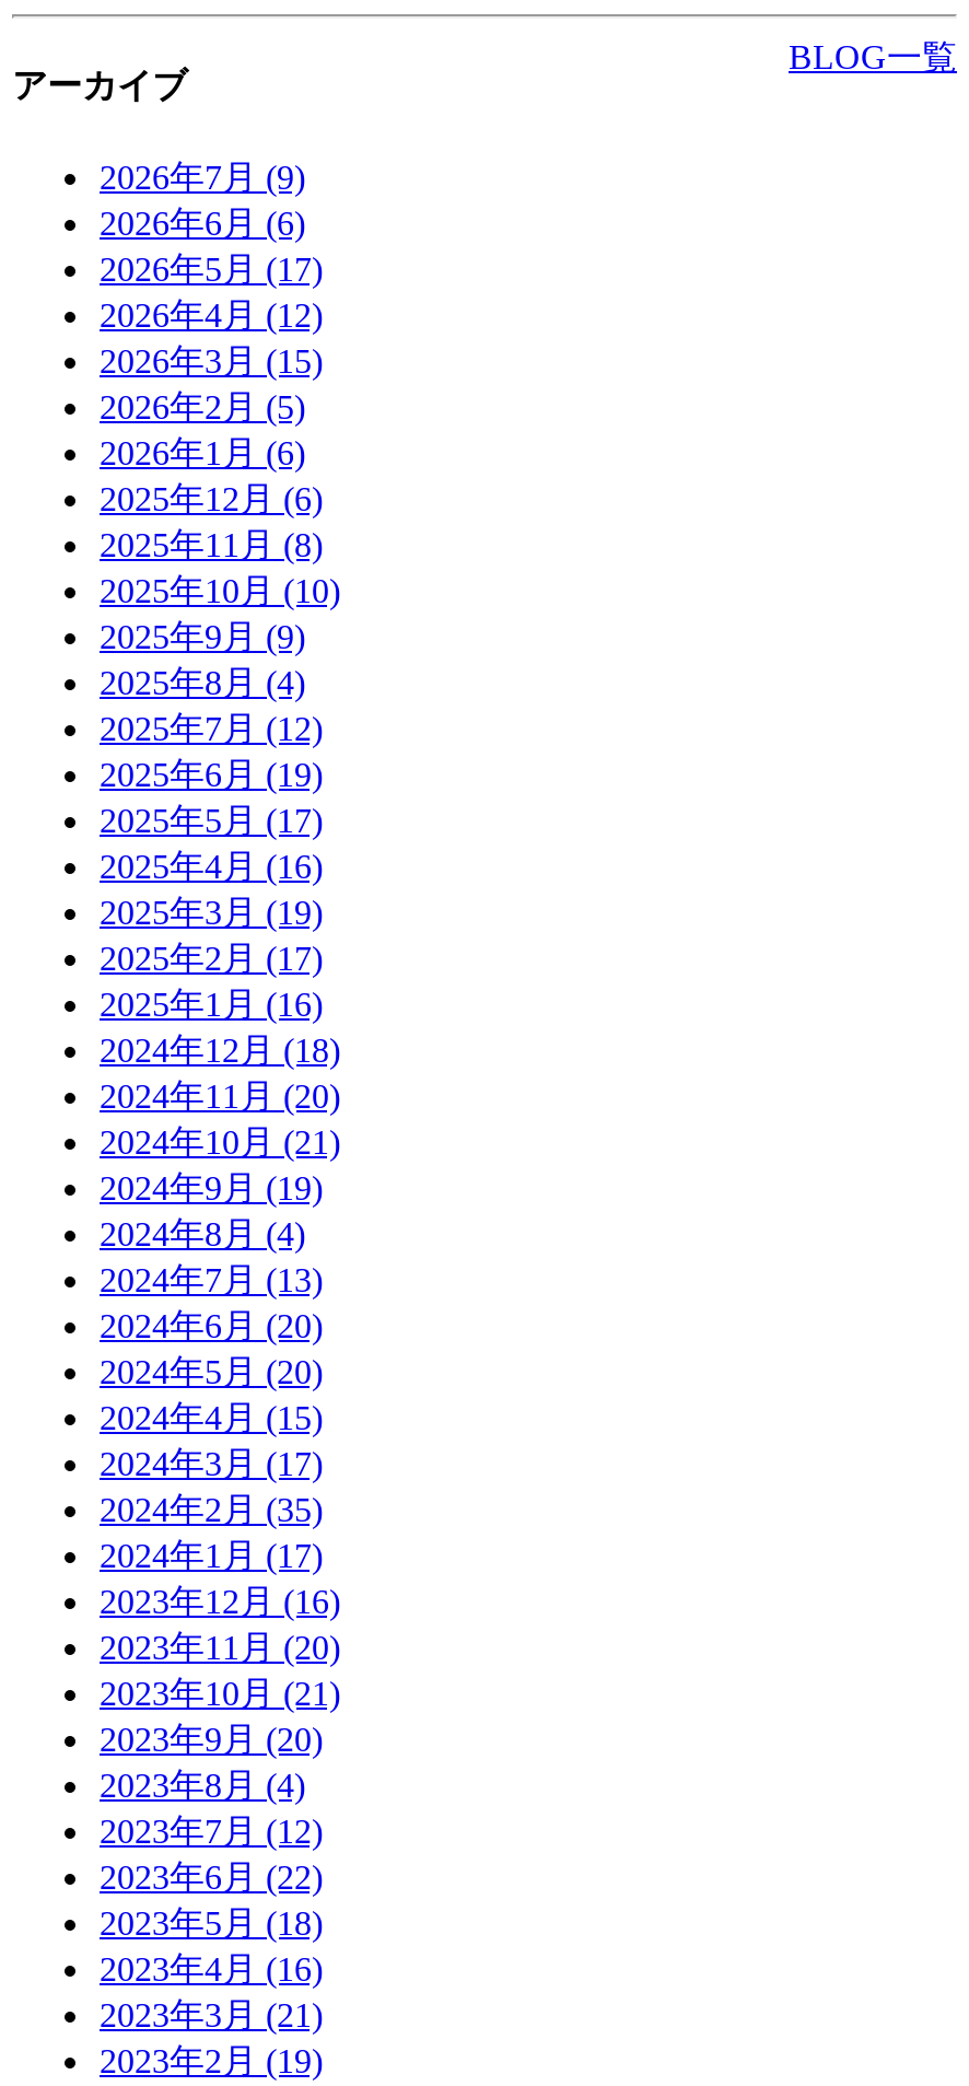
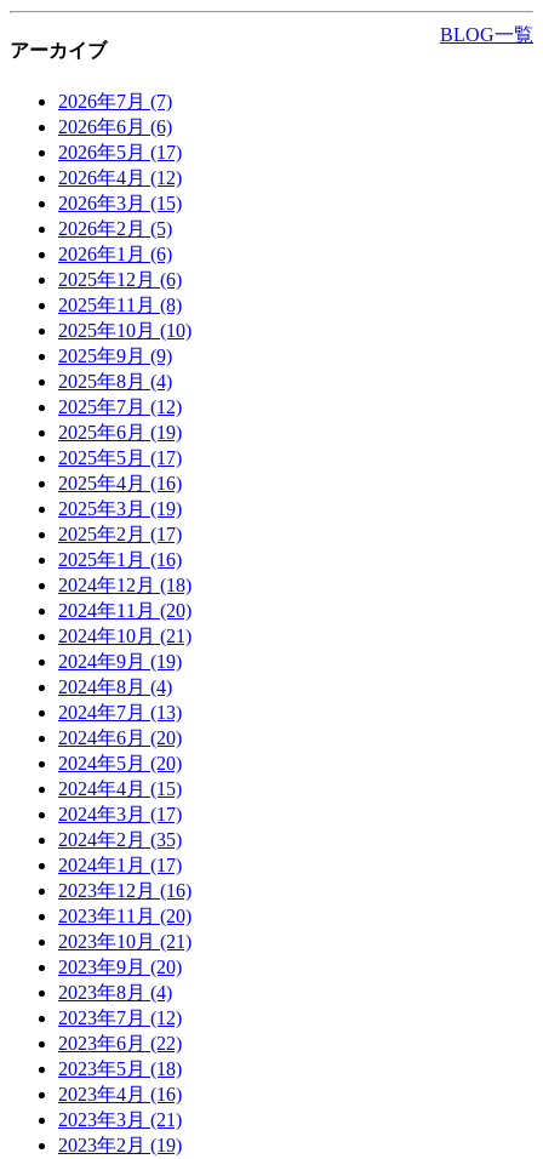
[100,159,305,196] 2026年7月(9) -> [58,91,172,112] 2026年7月(7)

